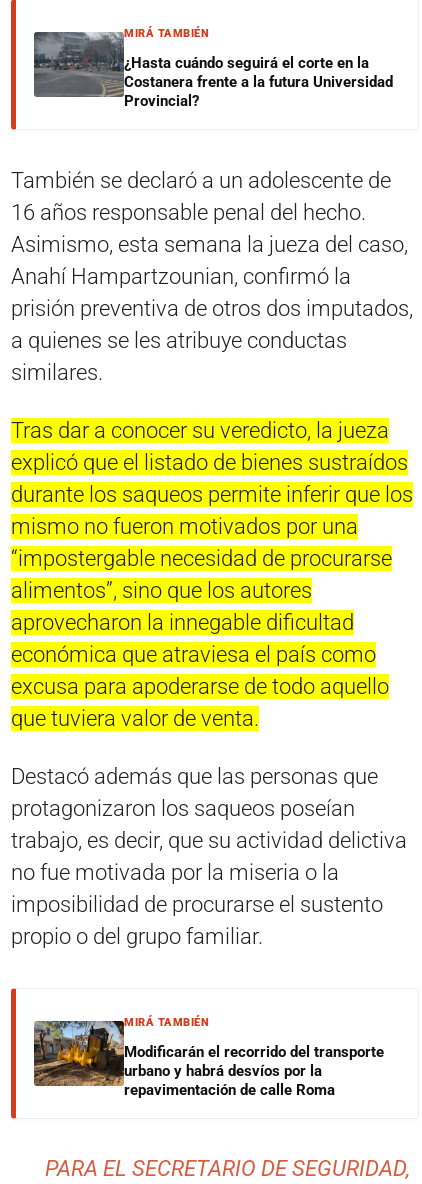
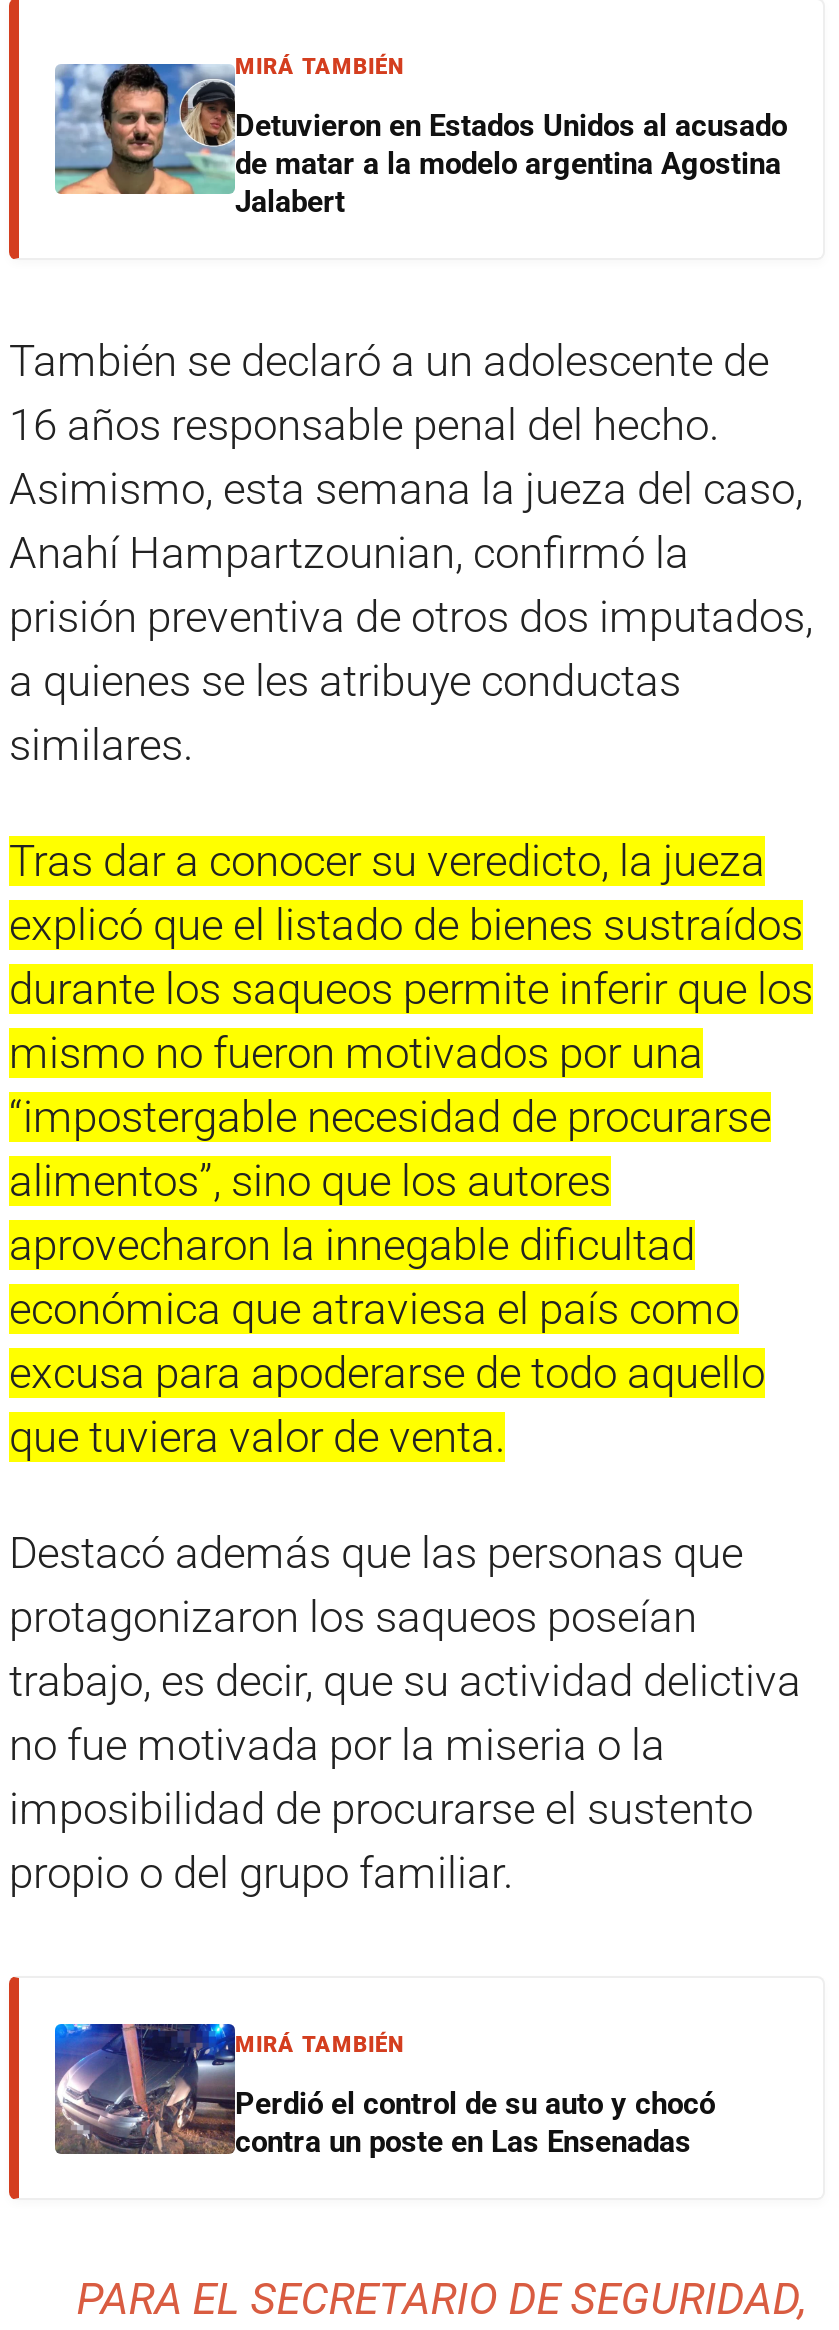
[33,31,393,110] [image] | ¿Hasta cuándo seguirá el corte en la | Costanera frente a la futura Universidad | Provincial? -> [55,62,787,221] [image] | Detuvieron en Estados Unidos al acusado | de matar a la modelo argentina Agostina | Jalabert
[33,1012,384,1099] [image] | Modificarán el recorrido del transporte | urbano y habrá desvíos por la | repavimentación de calle Roma -> [53,2022,715,2161] [image] | Perdió el control de su auto y chocó | contra un poste en Las Ensenadas

